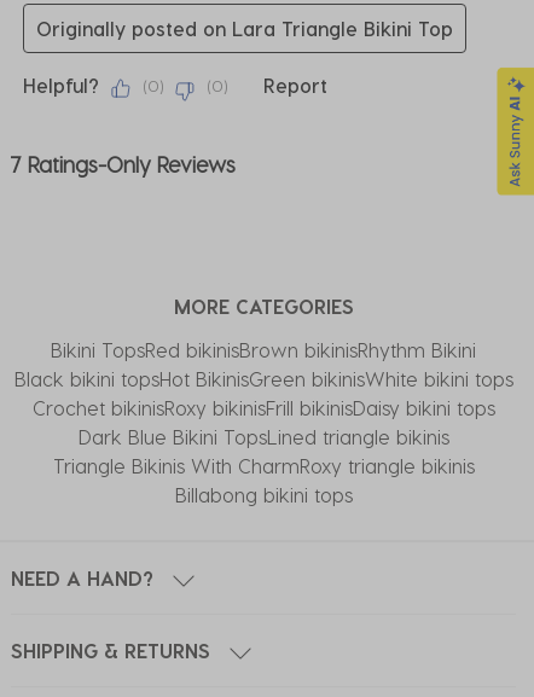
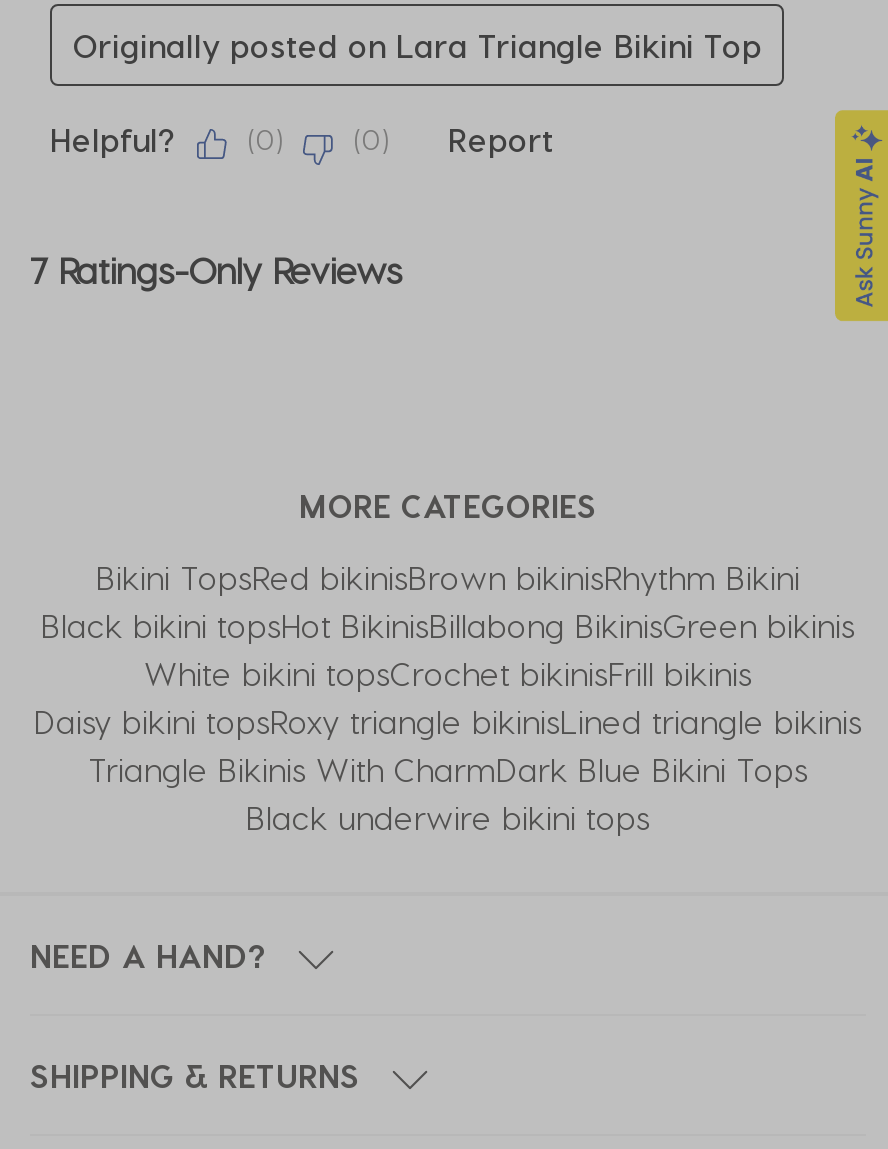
[14,367,513,506] Black bikini topsHot BikinisGreen bikinisWhite bikini tops | Crochet bikinisRoxy bikinisFrill bikinisDaisy bikini tops | Dark Blue Bikini Tops Lined triangle bikinis | Triangle Bikinis With CharmRoxy triangle bikinis | Billabong bikini tops -> [34,605,862,835] Black bikini topsHot BikinisBillabong BikinisGreen bikinis | White bikini topsCrochet bikinisFrill bikinis | Daisy bikini topsRoxy triangle bikinis Lined triangle bikinis | Triangle Bikinis With CharmDark Blue Bikini Tops | Black underwire bikini tops

